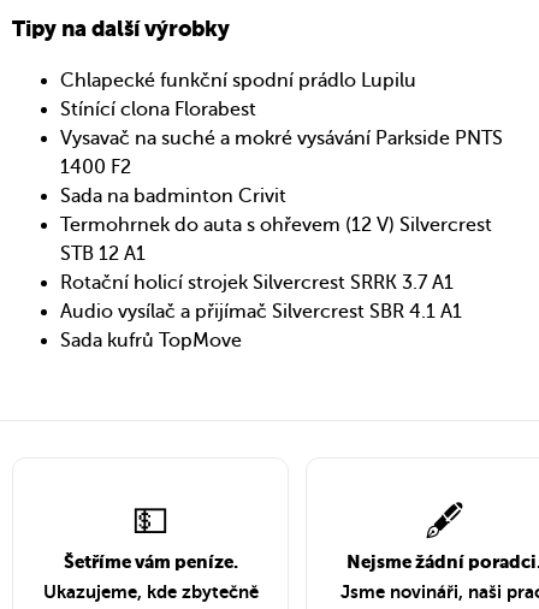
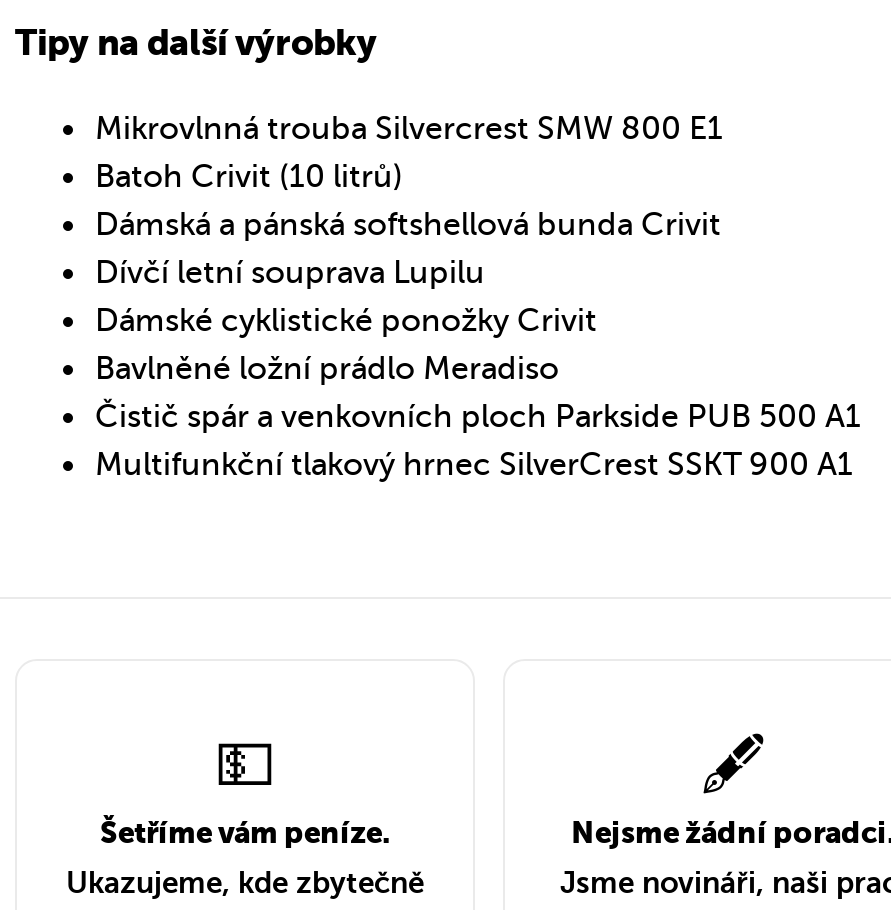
[60,70,503,352] Chlapecké funkční spodní prádlo Lupilu | Stínící clona Florabest | Vysavač na suché a mokré vysávání Parkside PNTS | 1400 F2 | Sada na badminton Crivit | Termohrnek do auta s ohřevem (12 V) Silvercrest | STB 12 A1 | Rotační holicí strojek Silvercrest SRRK 3.7 A1 | Audio vysílač a přijímač Silvercrest SBR 4.1 A1 | Sada kufrů TopMove -> [95,112,861,484] Mikrovlnná trouba Silvercrest SMW 800 E1 | Batoh Crivit (10 litrů) | Dámská a pánská softshellová bunda Crivit | Dívčí letní souprava Lupilu | Dámské cyklistické ponožky Crivit | Bavlněné ložní prádlo Meradiso | Čistič spár a venkovních ploch Parkside PUB 500 A1 | Multifunkční tlakový hrnec SilverCrest SSKT 900 A1

